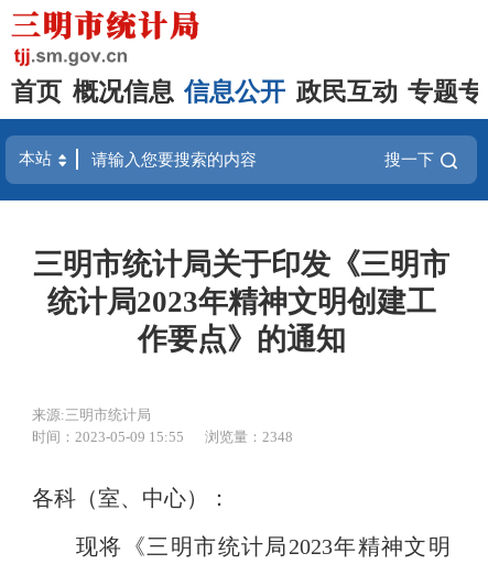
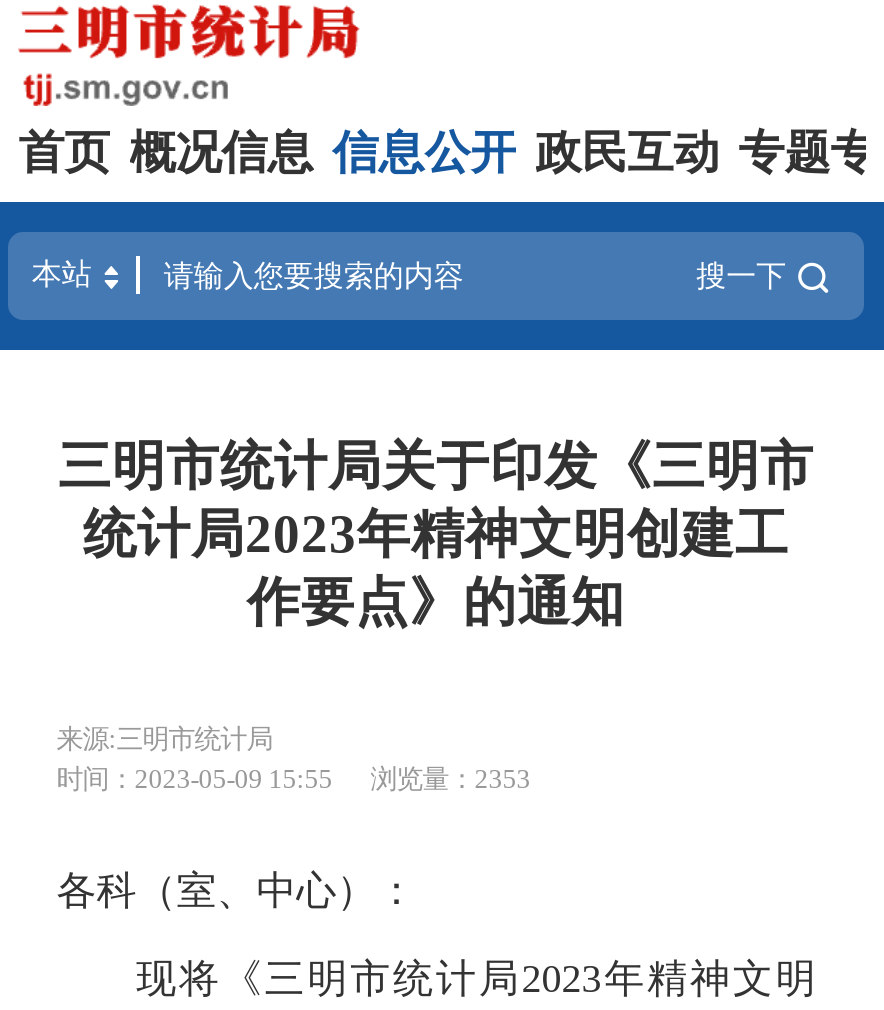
[32,429,293,445] 时间：2023-05-09 15:55 浏览量：2348 -> [56,765,530,795] 时间：2023-05-09 15:55 浏览量：2353

